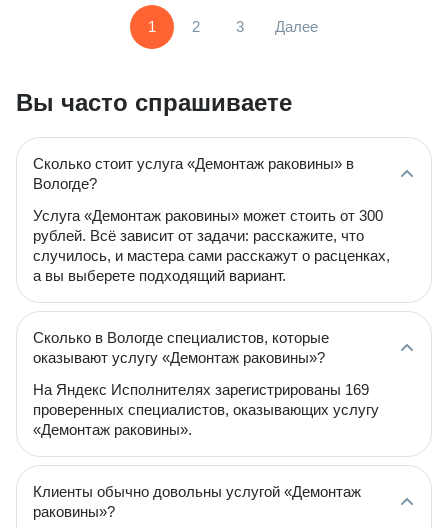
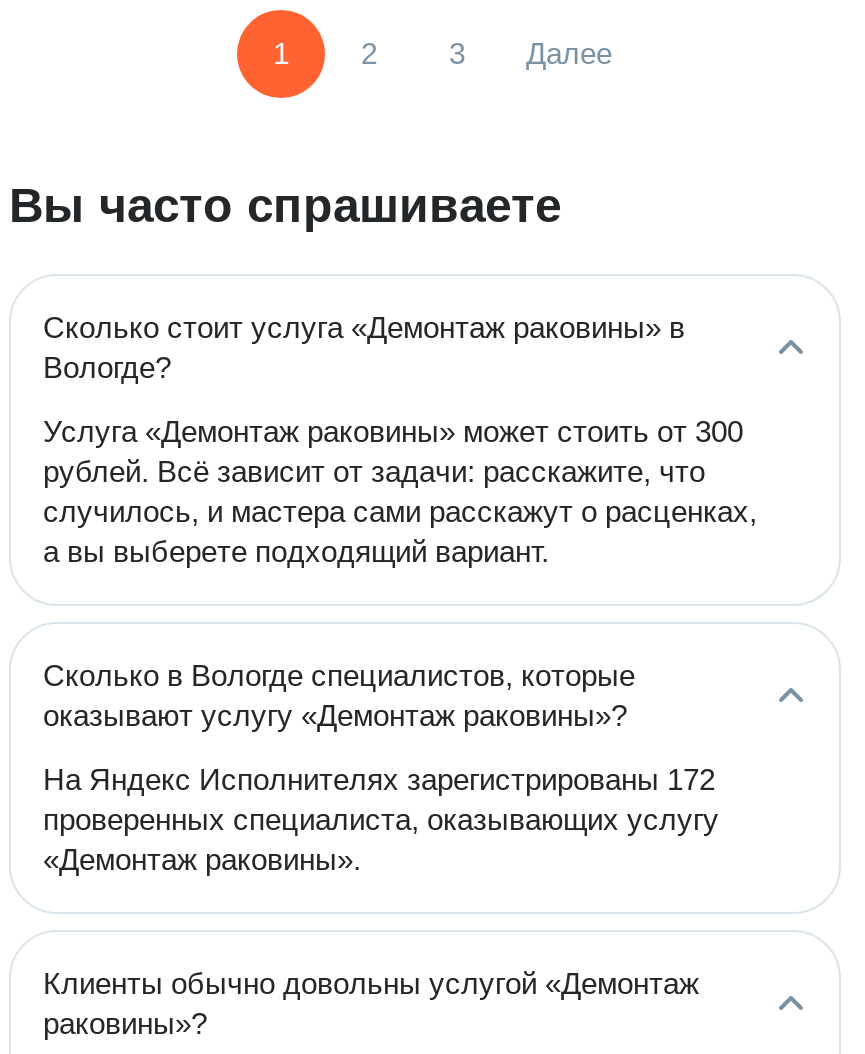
[33,381,369,398] На Яндекс Исполнителях зарегистрированы 169 -> [43,762,715,796] На Яндекс Исполнителях зарегистрированы 172
[33,401,379,418] проверенных специалистов, оказывающих услугу -> [43,802,719,836] проверенных специалиста, оказывающих услугу

